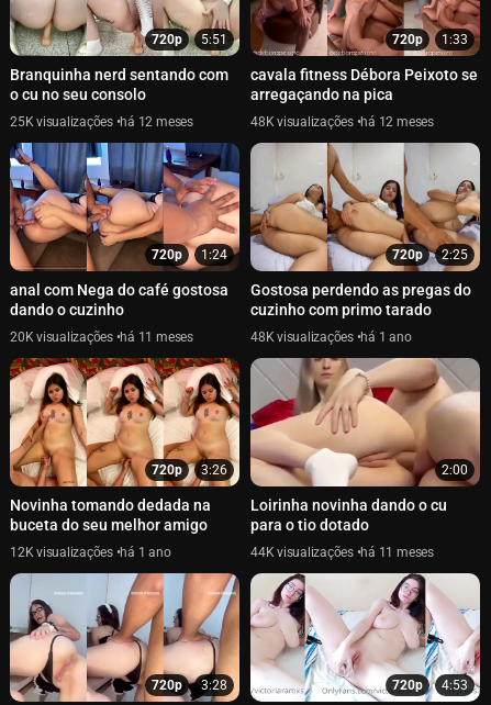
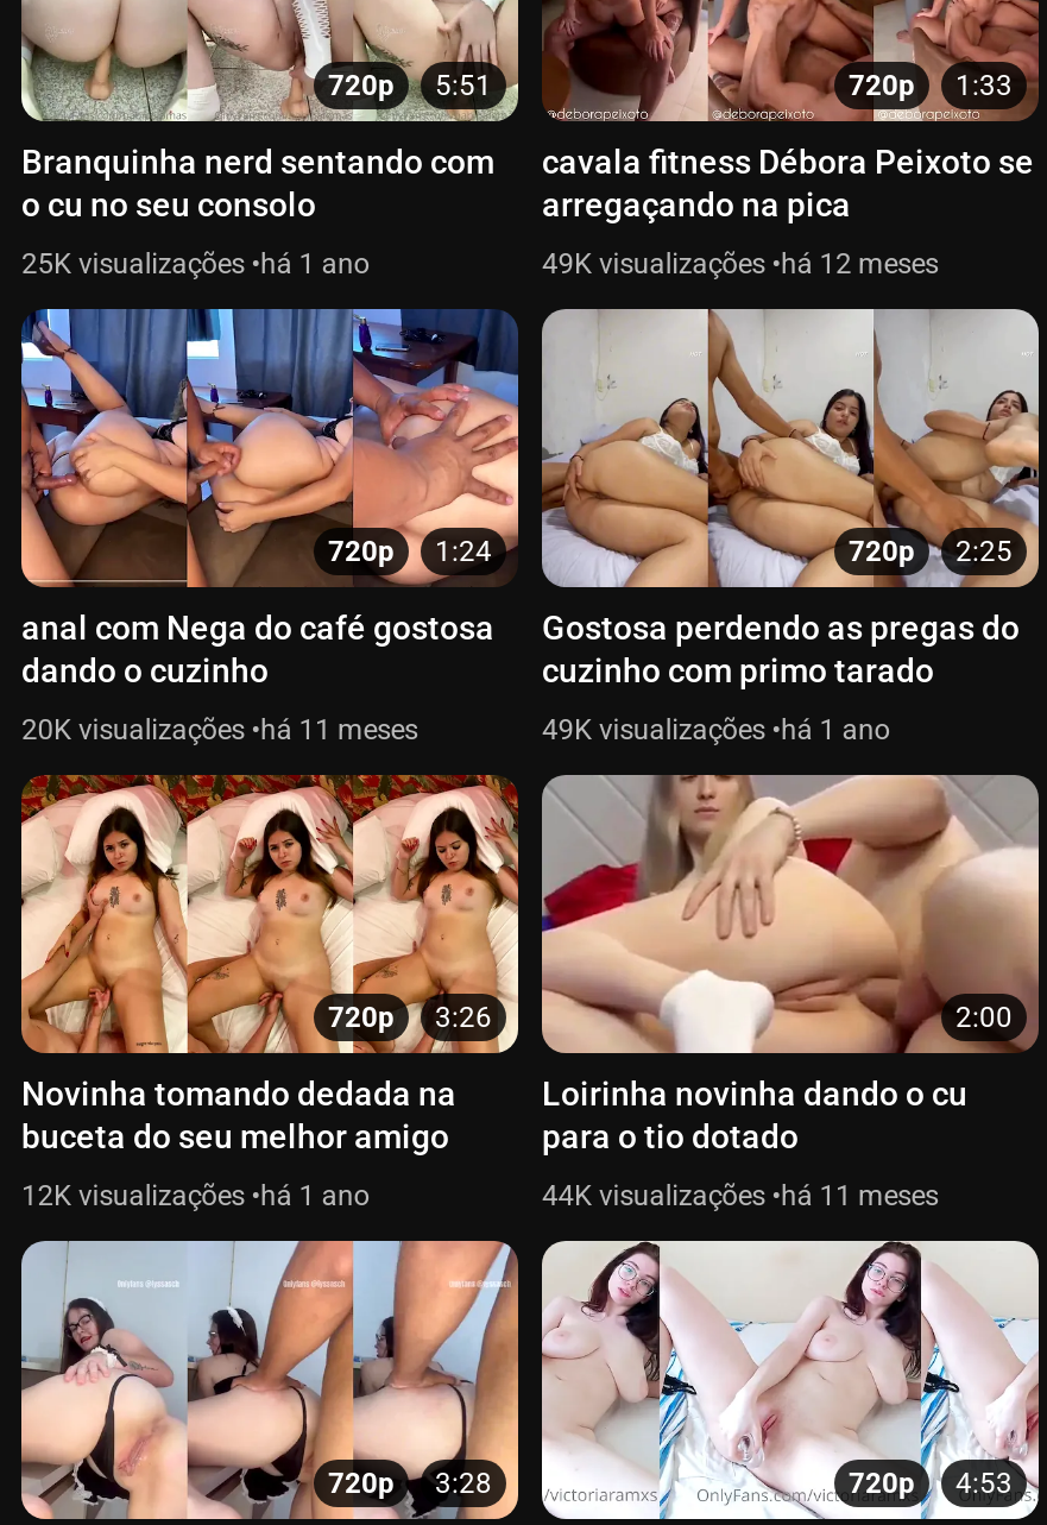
[120,114,193,130] há 12 meses -> [260,247,370,281] há 1 ano
[250,114,277,130] 48K -> [542,247,599,281] 49K
[250,329,277,345] 48K -> [542,713,599,746] 49K

